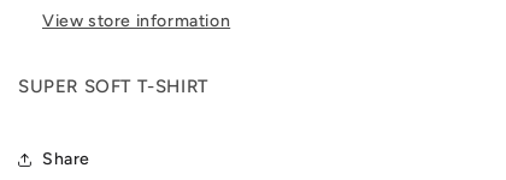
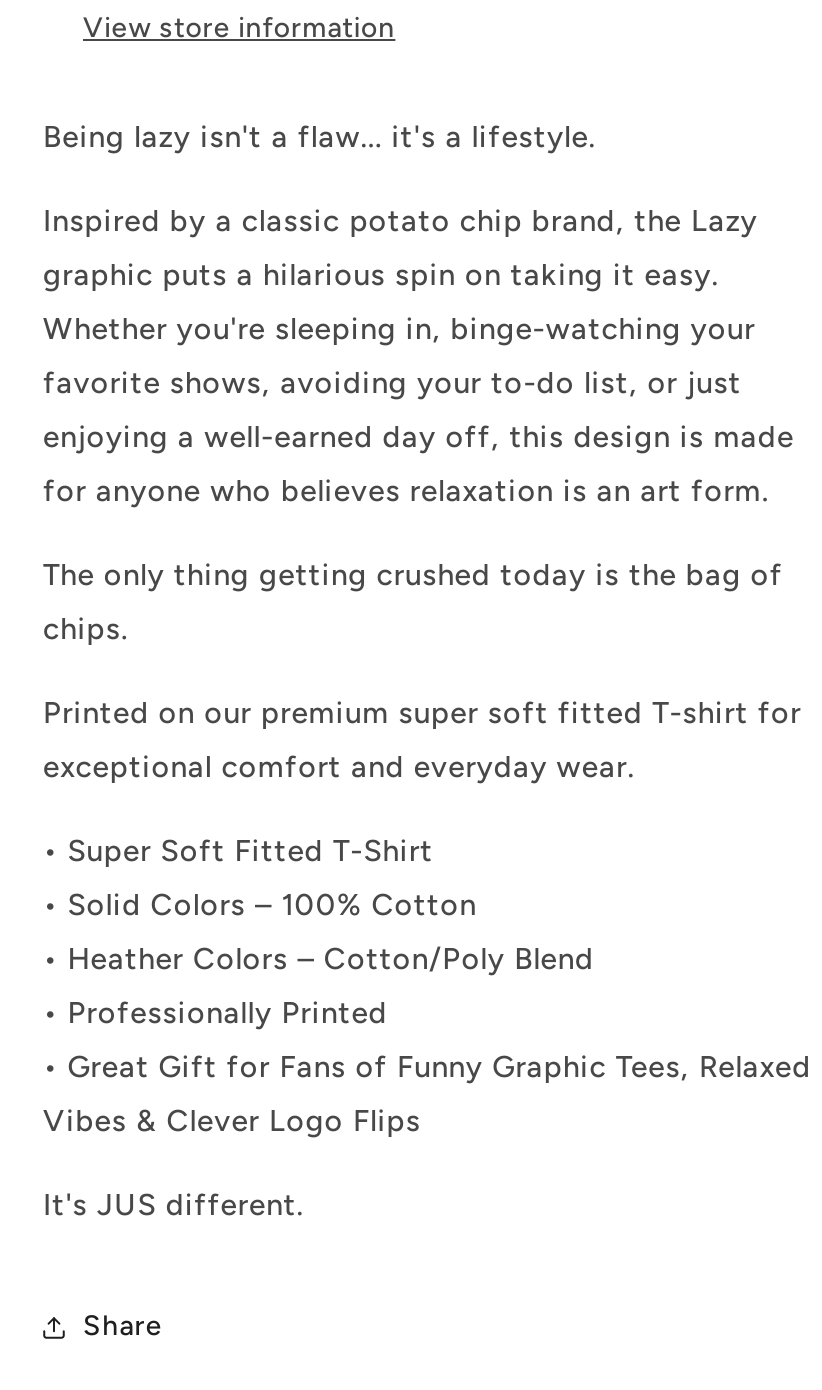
[18,75,208,97] SUPER SOFT T-SHIRT -> [43,119,811,1223] Being lazy isn't a flaw... it's a lifestyle. | Inspired by a classic potato chip brand, the Lazy | graphic puts a hilarious spin on taking it easy. | Whether you're sleeping in, binge-watching your | favorite shows, avoiding your to-do list, or just | enjoying a well-earned day off, this design is made | for anyone who believes relaxation is an art form. | The only thing getting crushed today is the bag of | chips. | Printed on our premium super soft fitted T-shirt for | exceptional comfort and everyday wear. | • Super Soft Fitted T-Shirt | • Solid Colors – 100% Cotton | • Heather Colors – Cotton/Poly Blend | • Professionally Printed | • Great Gift for Fans of Funny Graphic Tees, Relaxed | Vibes & Clever Logo Flips | It's JUS different.

